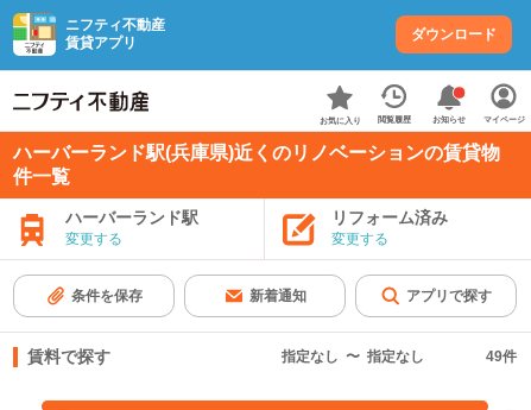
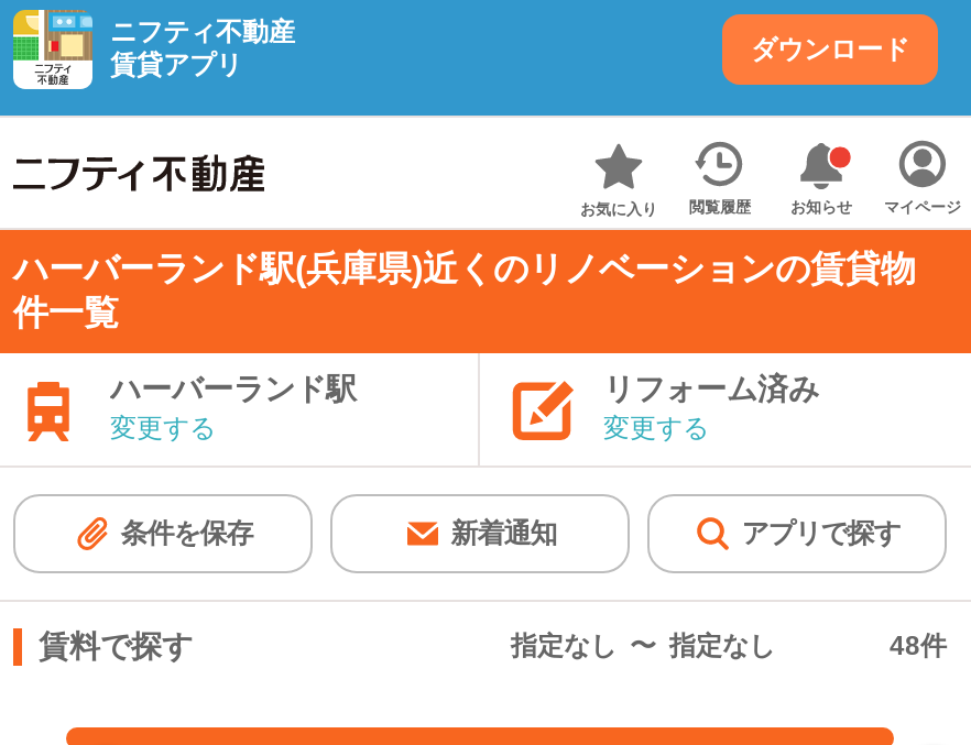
[486,348,517,365] 49件 -> [890,631,947,661] 48件

